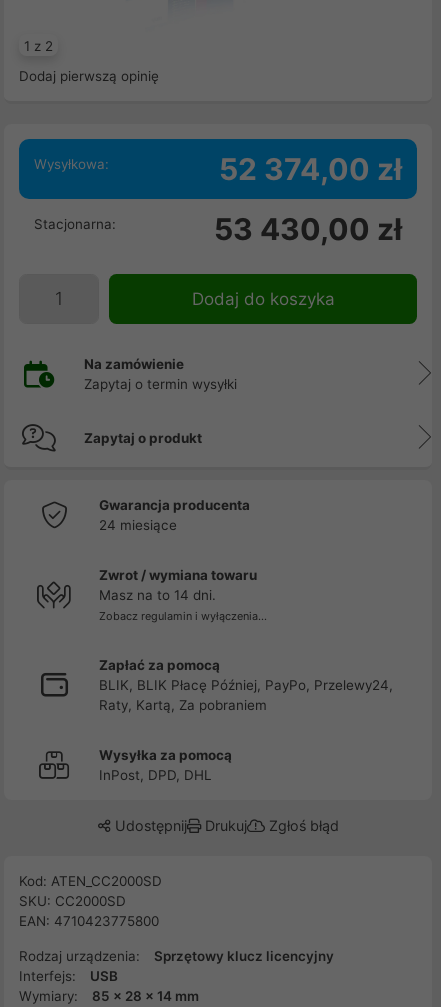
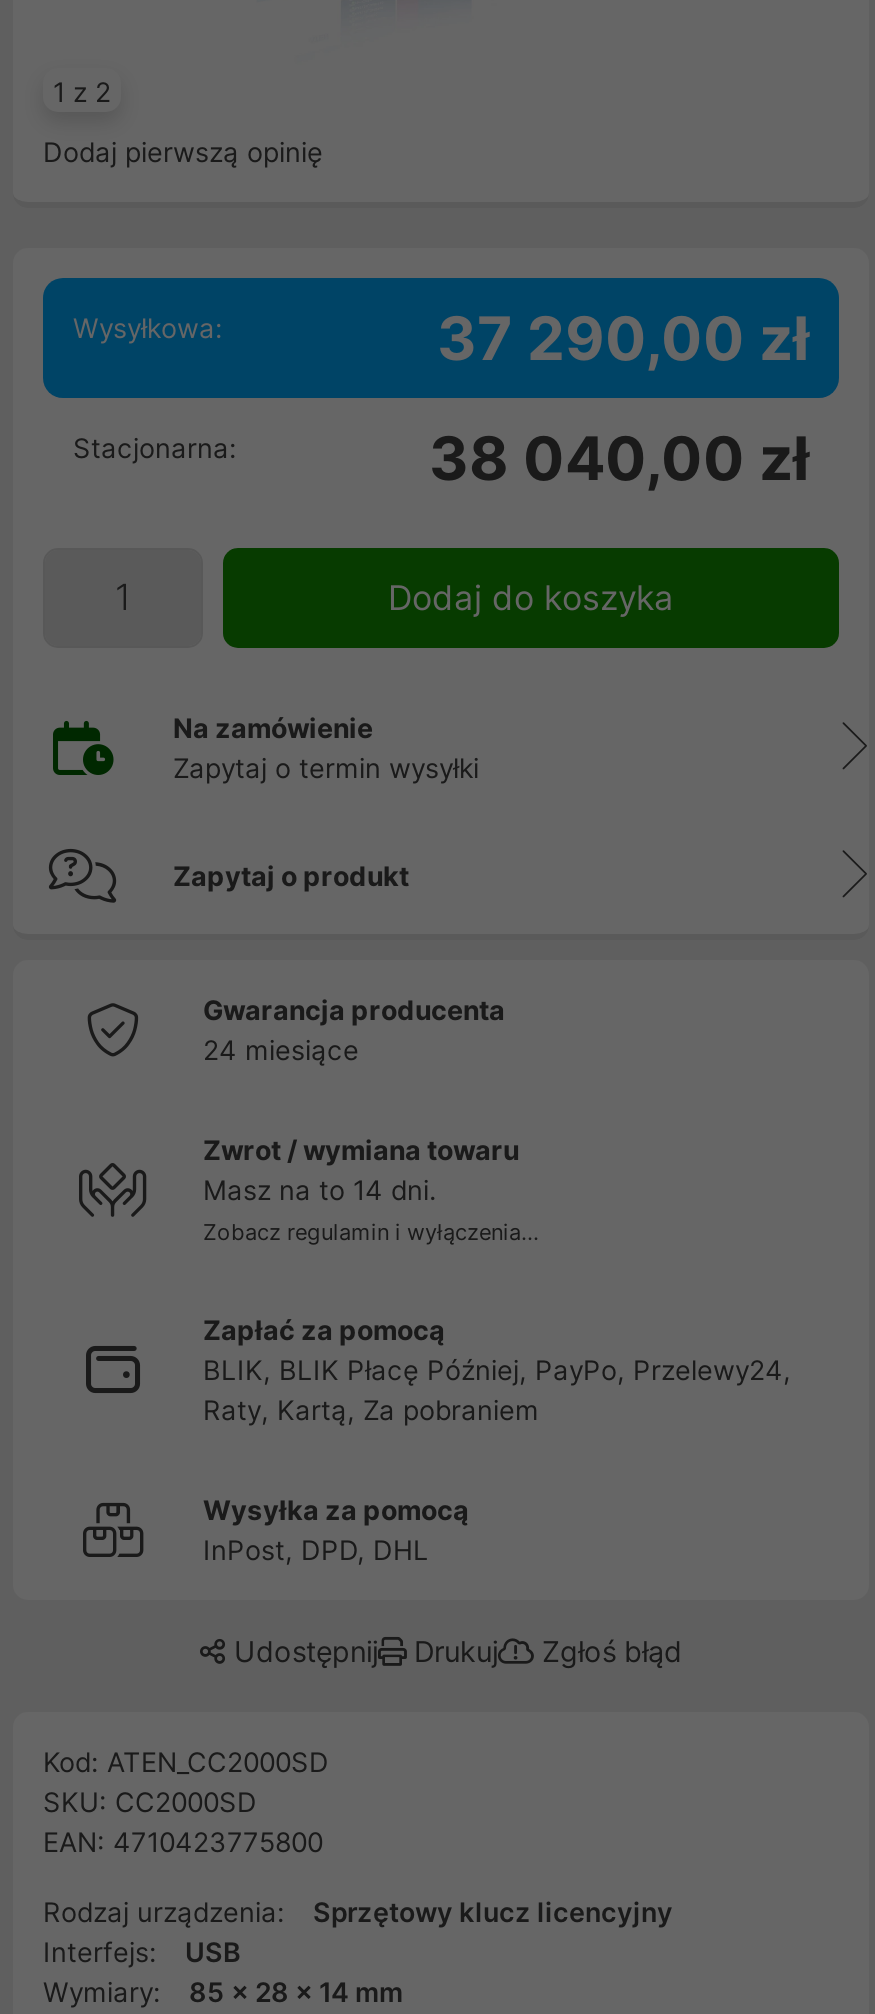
[219,151,402,187] 52 374,00 zł -> [437,302,809,374] 37 290,00 zł
[214,211,402,247] 53 430,00 zł -> [429,422,809,494] 38 040,00 zł

